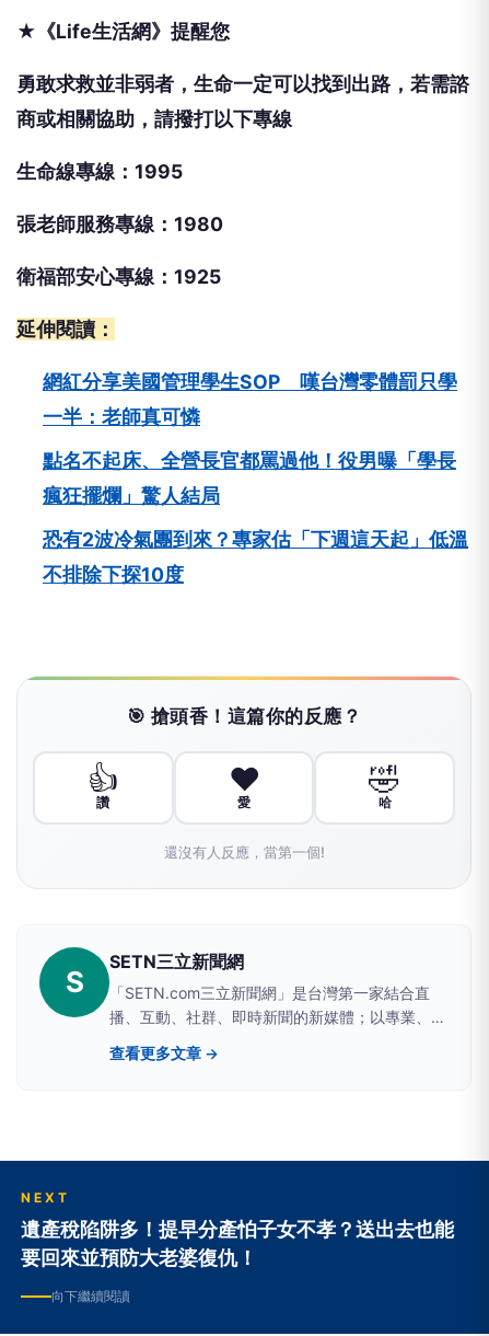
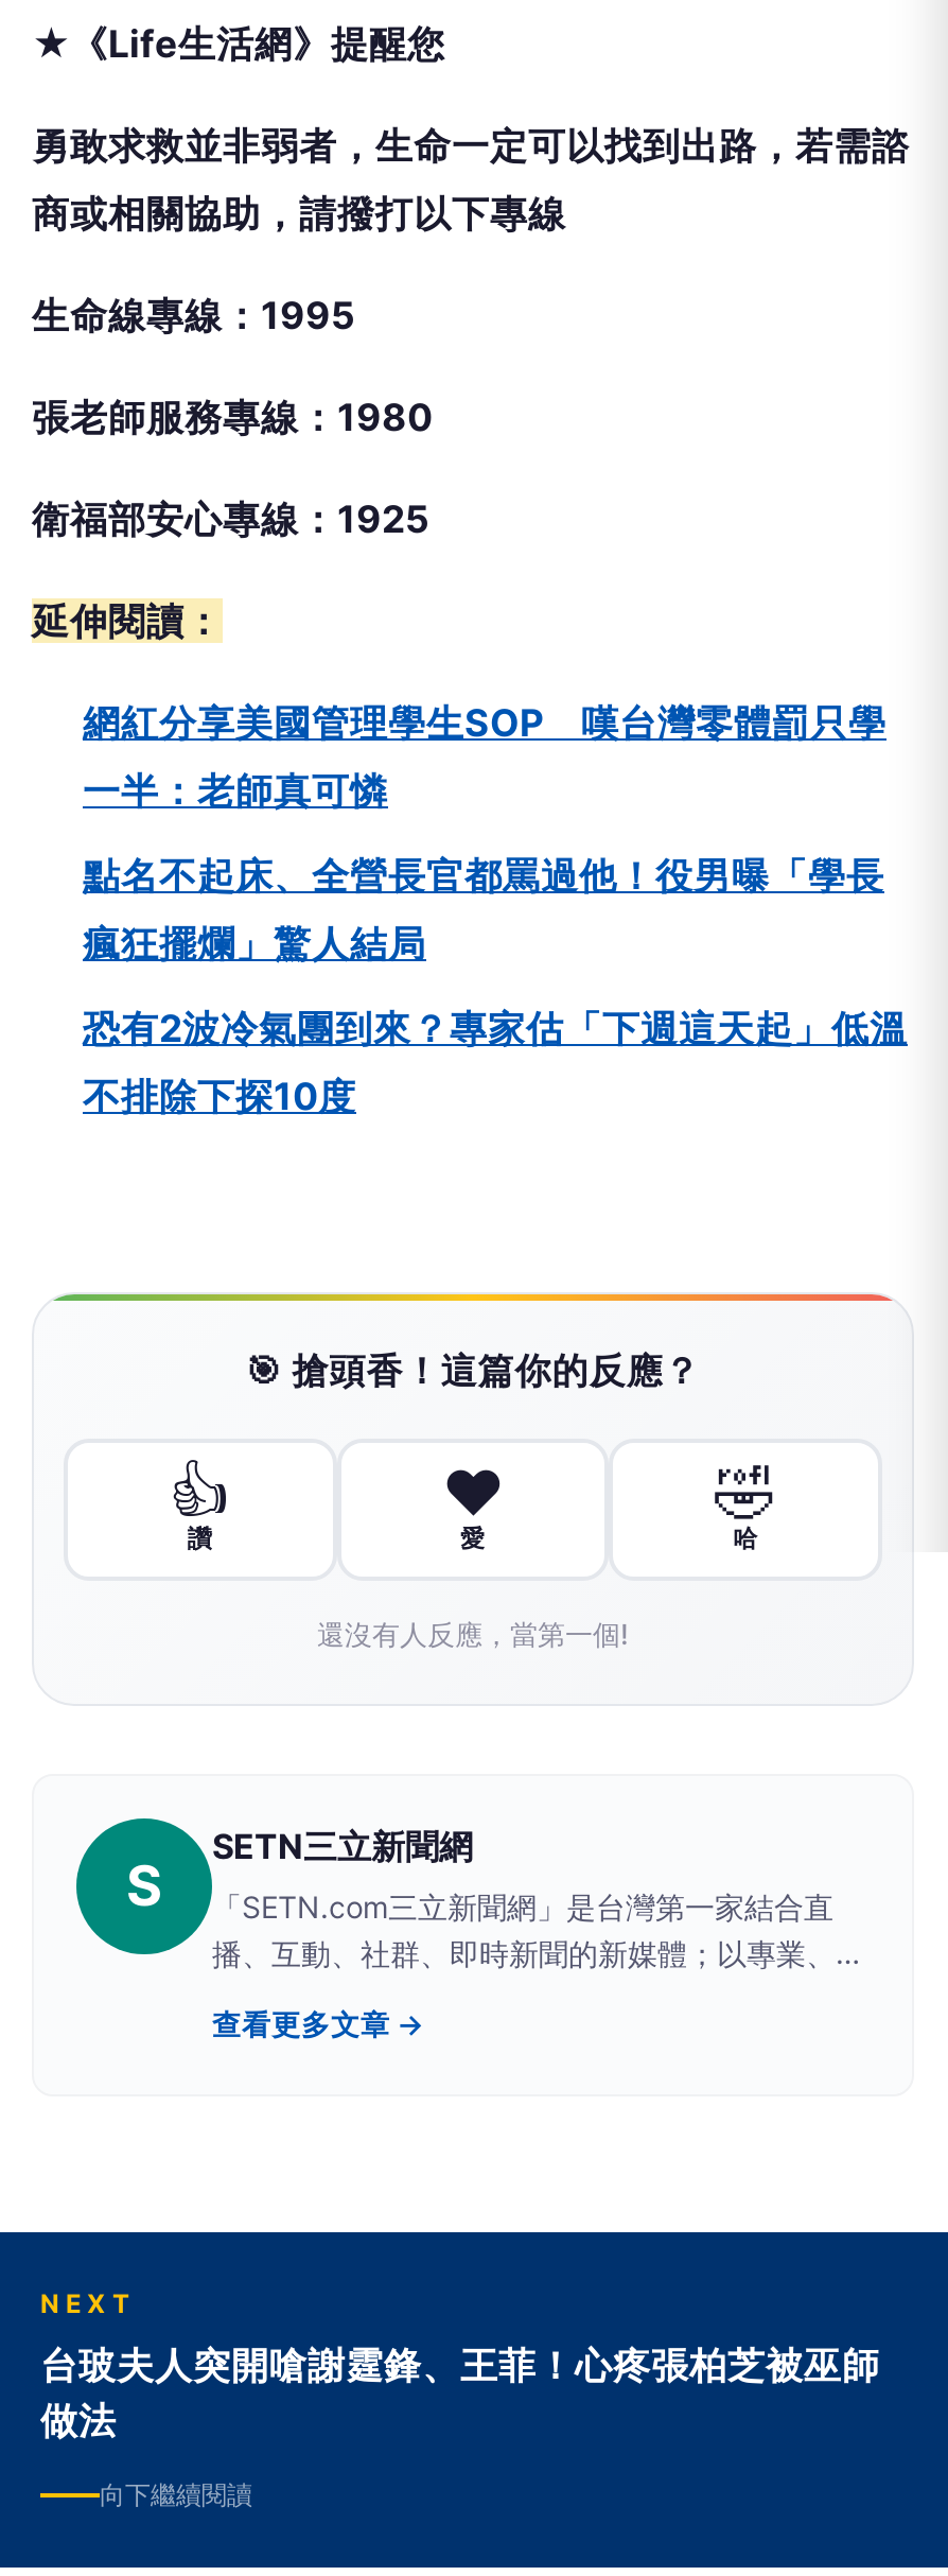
[21,1217,454,1269] 遺產稅陷阱多！提早分產怕子女不孝？送出去也能 | 要回來並預防大老婆復仇！ -> [40,2342,880,2441] 台玻夫人突開嗆謝霆鋒、王菲！心疼張柏芝被巫師 | 做法

